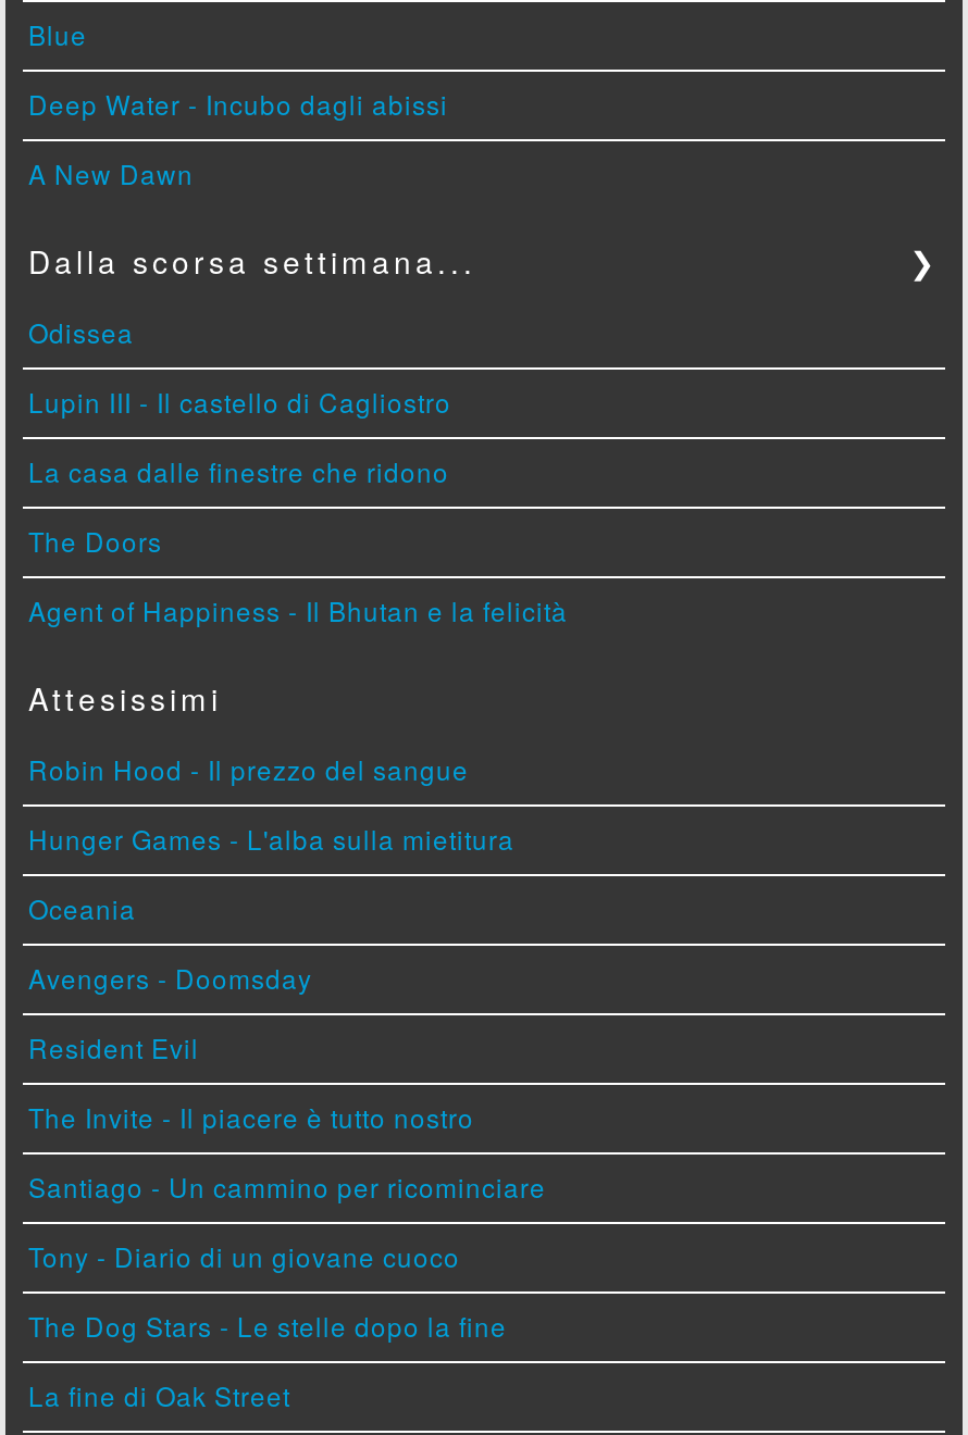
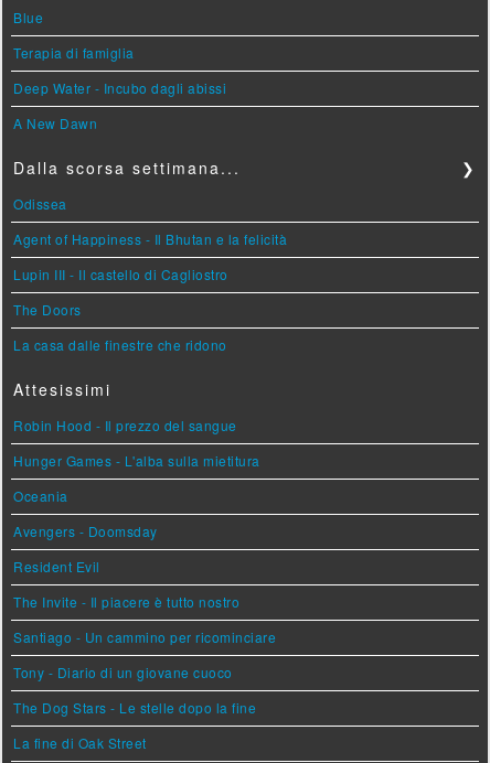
none -> [14,44,135,62] Terapia di famiglia
moved [28,384,451,560] -> [14,265,228,354]: Lupin III - Il castello di Cagliostro | The Doors | La casa dalle finestre che ridono
moved [28,592,568,629] -> [14,230,287,249]: Agent of Happiness - Il Bhutan e la felicità

